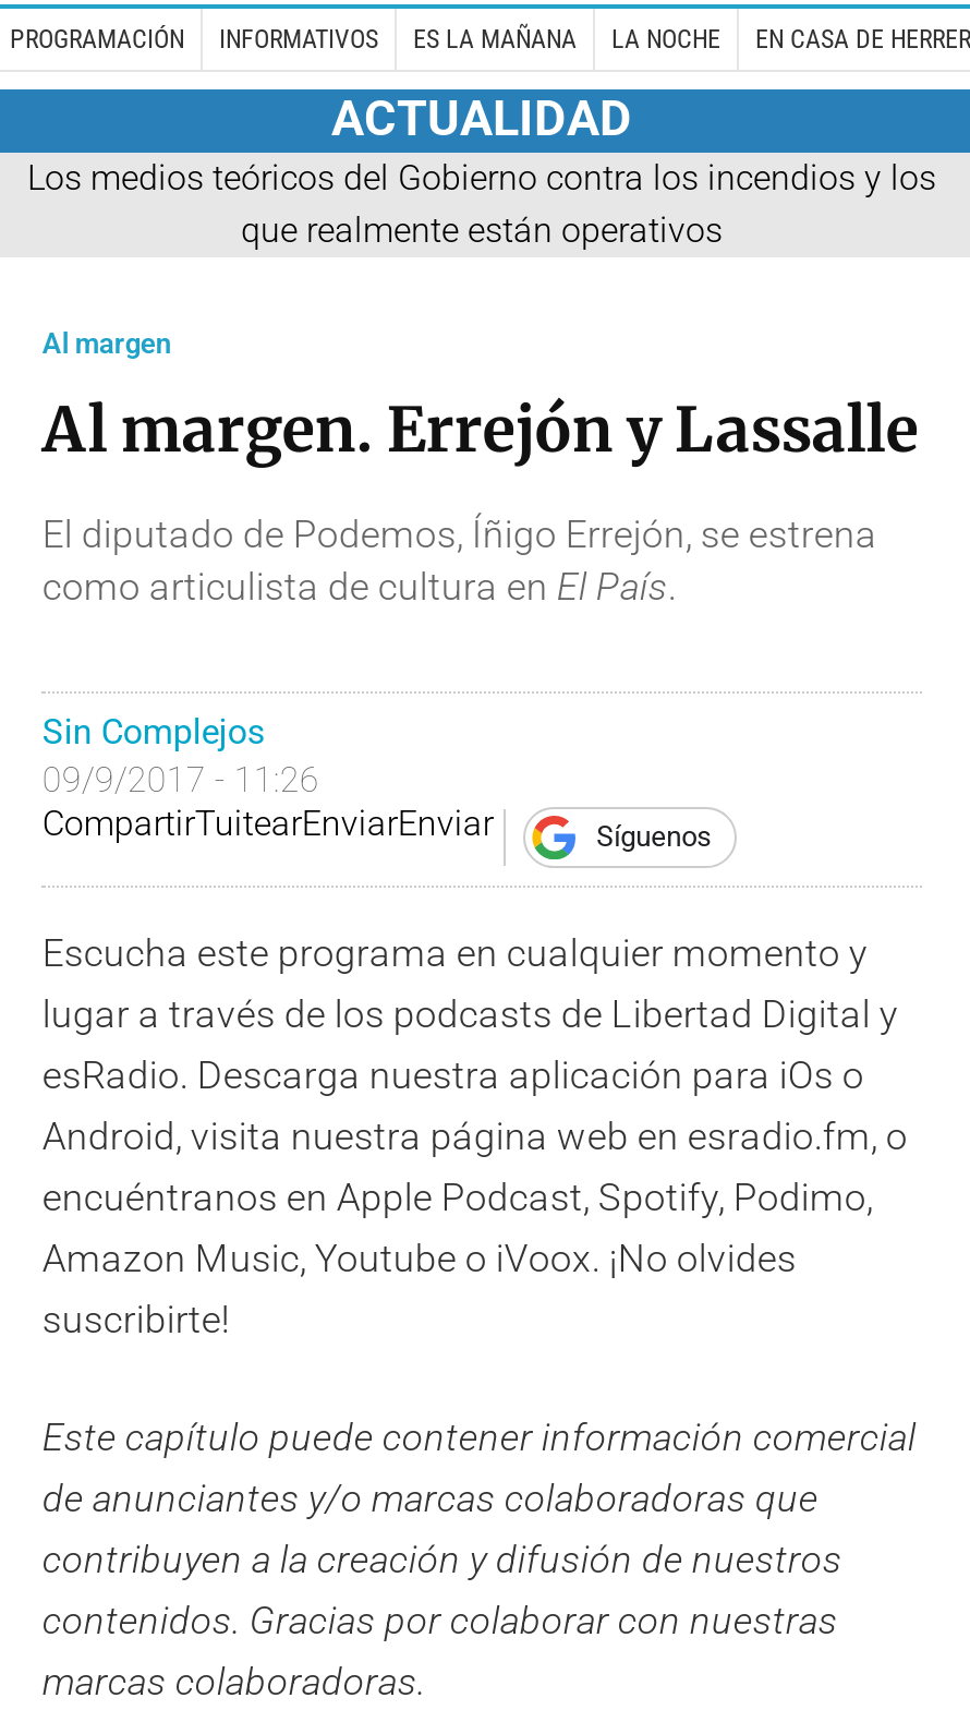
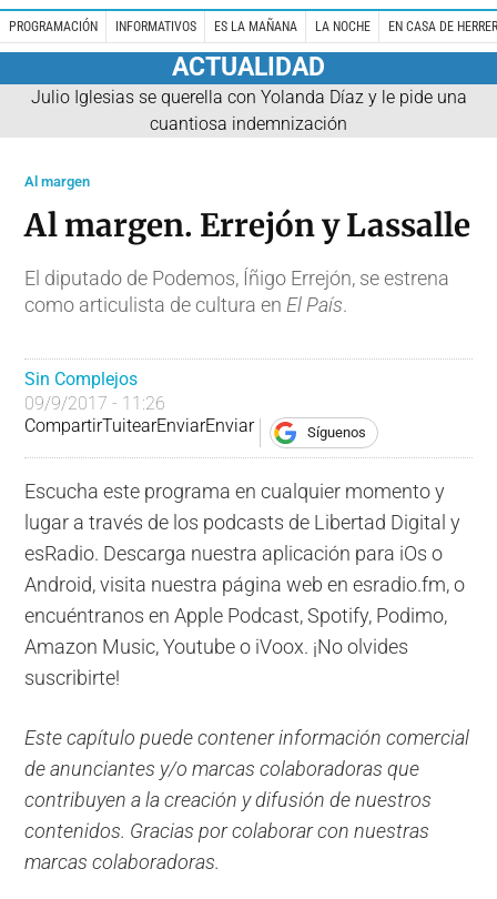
[27,156,936,250] Los medios teóricos del Gobierno contra los incendios y los | que realmente están operativos -> [31,86,466,134] Julio Iglesias se querella con Yolanda Díaz y le pide una | cuantiosa indemnización

